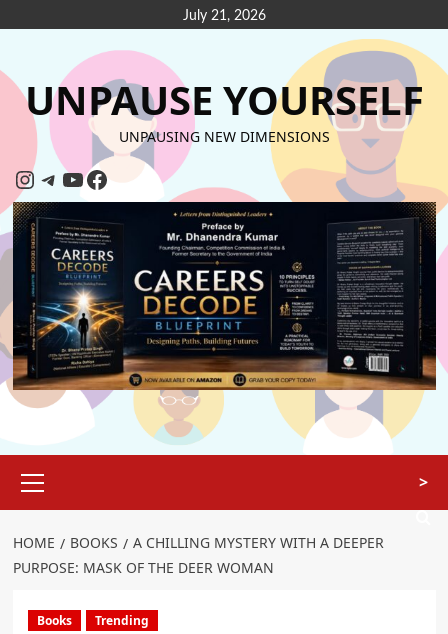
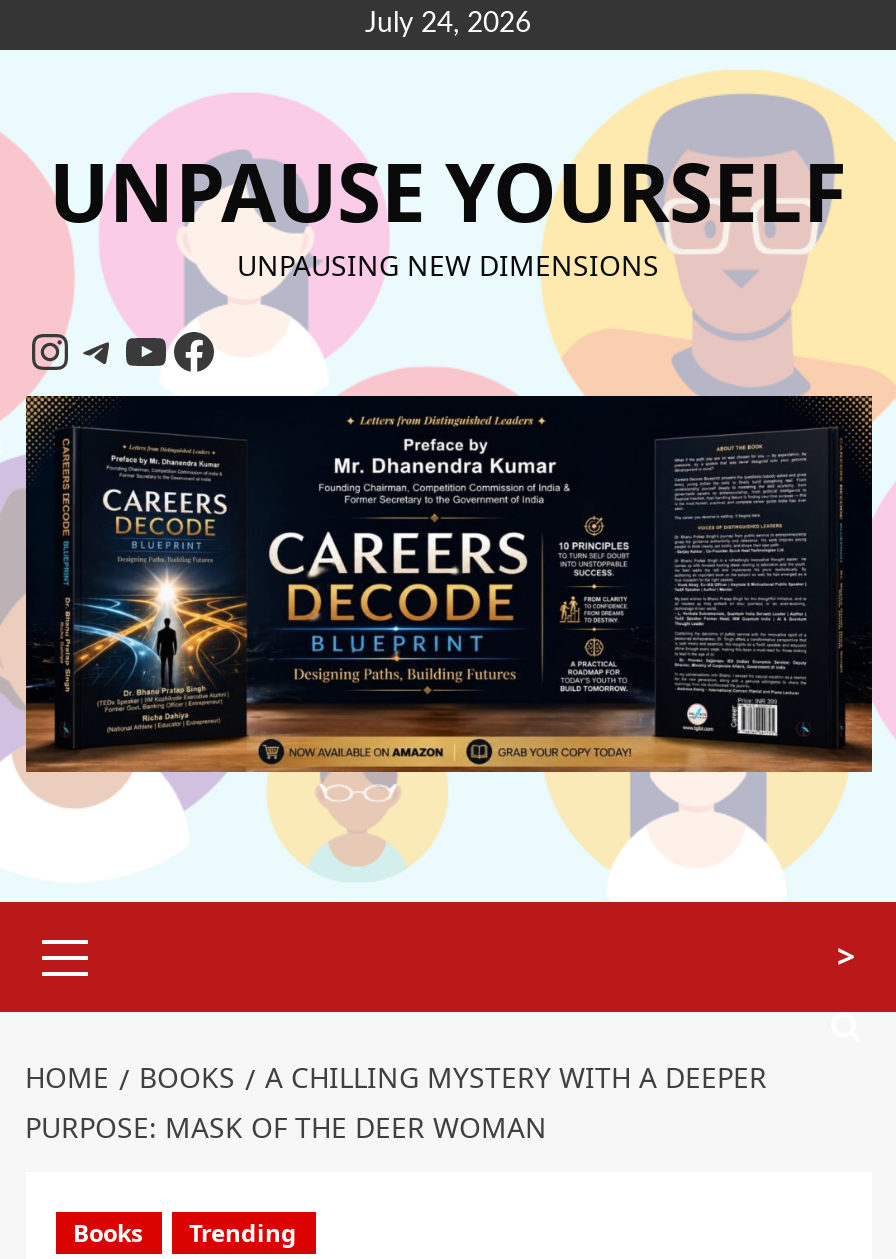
[182,9,265,23] July 21, 2026 -> [365,10,531,38] July 24, 2026

